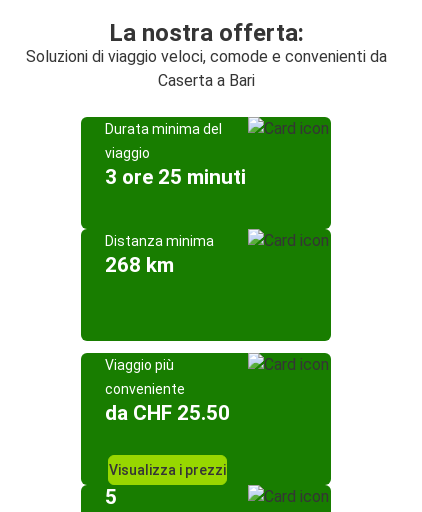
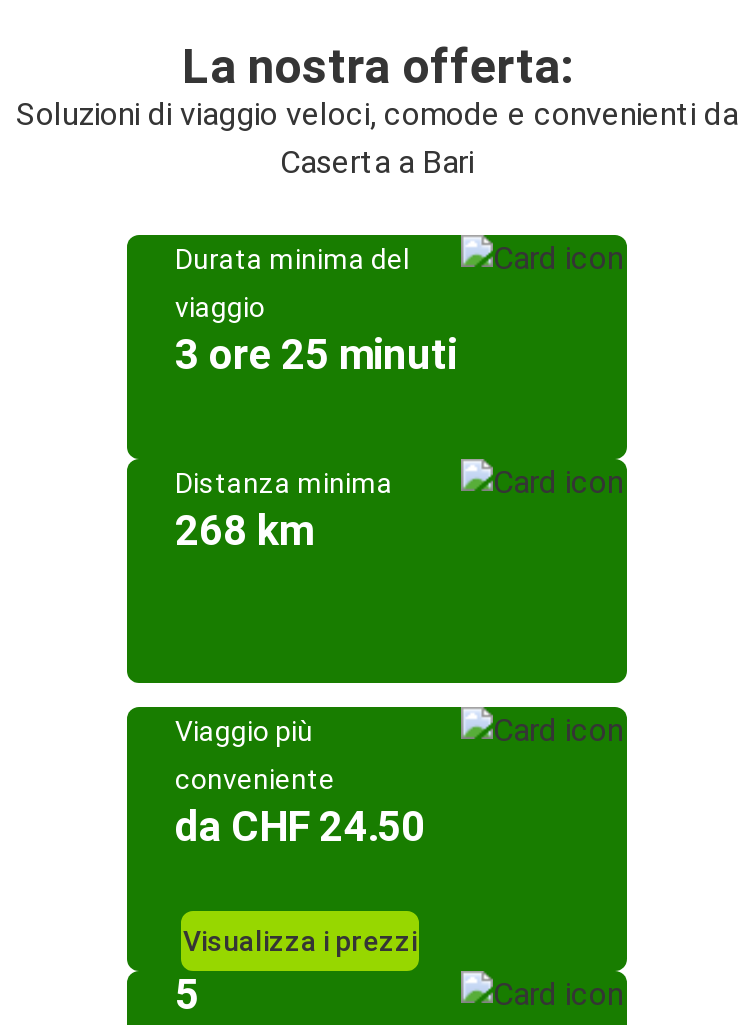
[105,401,230,425] da CHF 25.50 -> [175,803,425,851] da CHF 24.50

